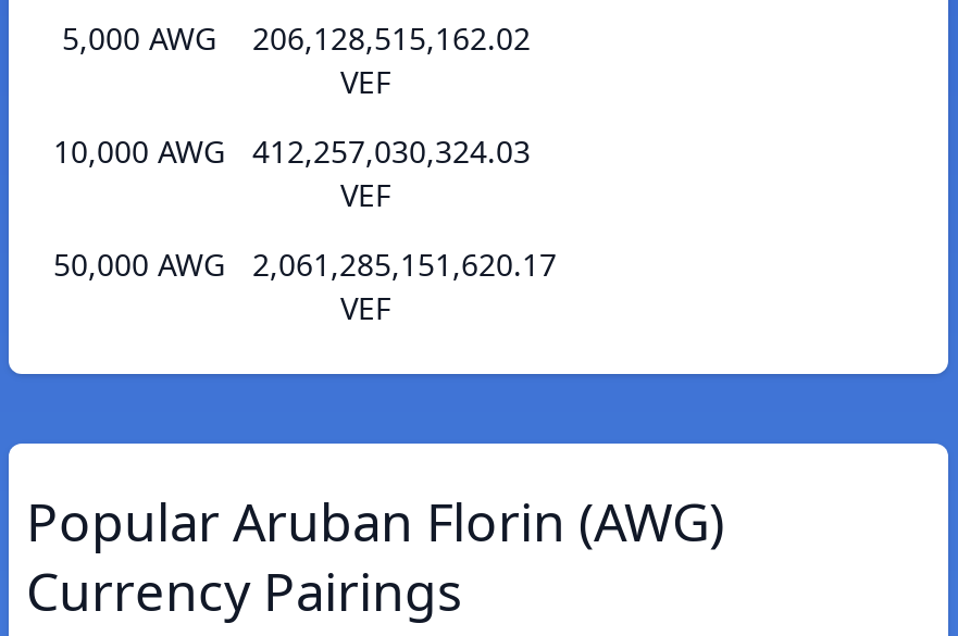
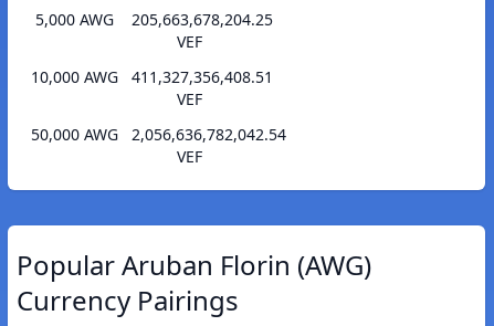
[62,18,531,59] 5,000 AWG 206,128,515,162.02 -> [35,9,273,30] 5,000 AWG 205,663,678,204.25
[53,131,531,172] 10,000 AWG 412,257,030,324.03 -> [30,67,273,88] 10,000 AWG 411,327,356,408.51
[53,244,557,285] 50,000 AWG 2,061,285,151,620.17 -> [30,124,286,145] 50,000 AWG 2,056,636,782,042.54

